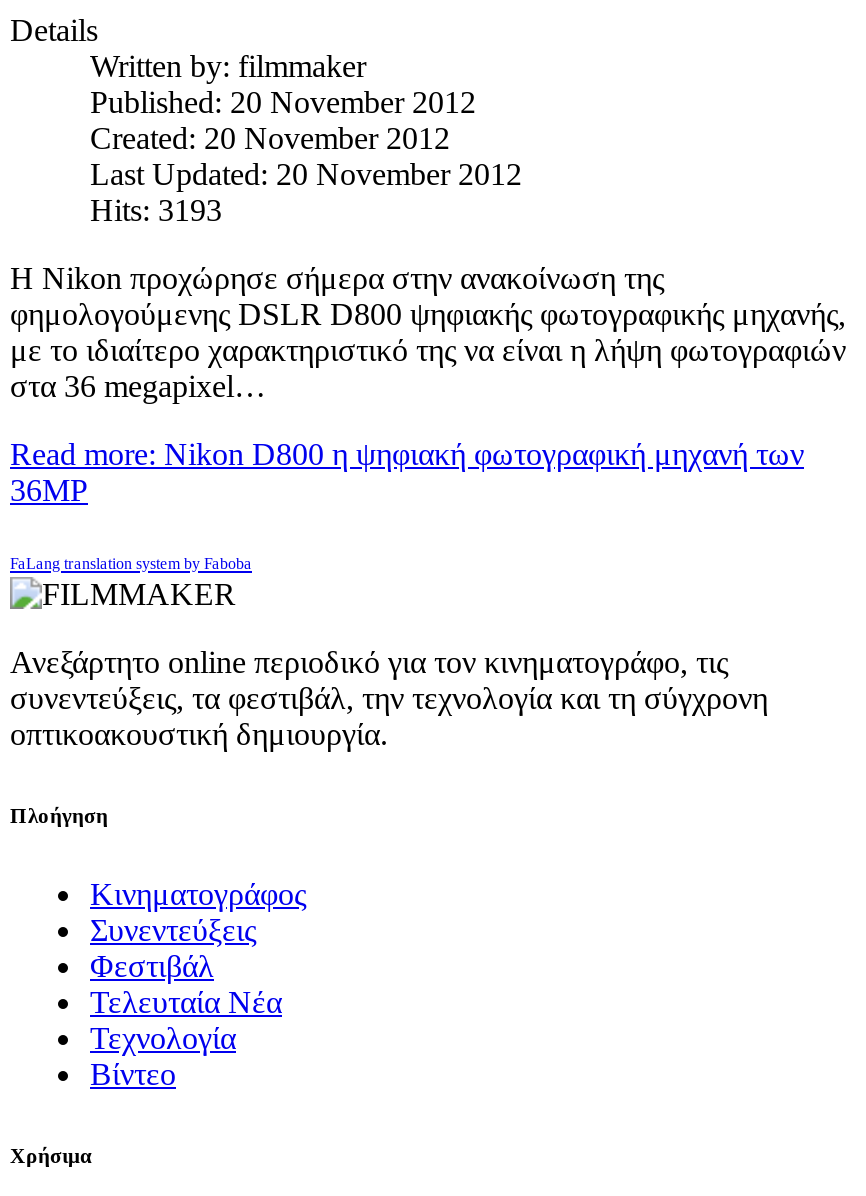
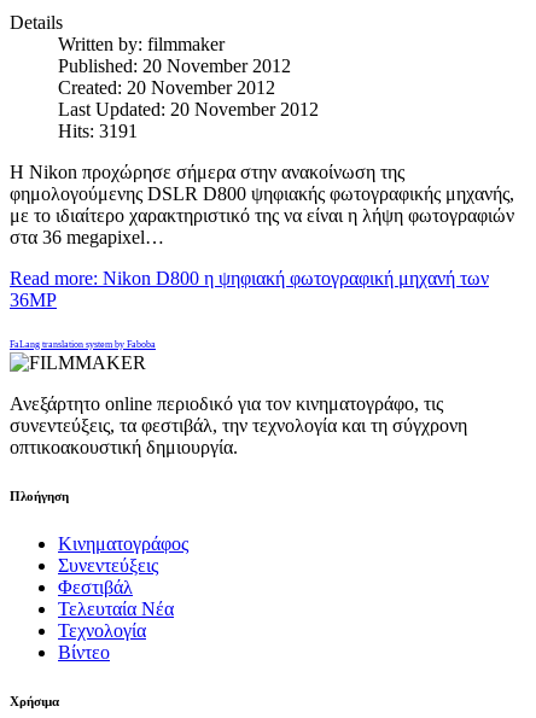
[90,193,222,227] Hits: 3193 -> [58,120,138,141] Hits: 3191

